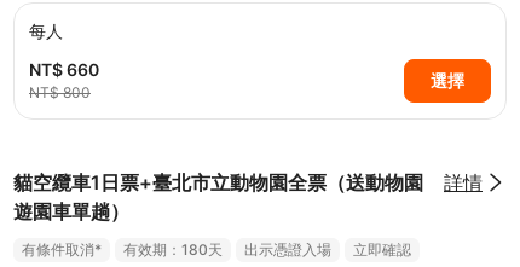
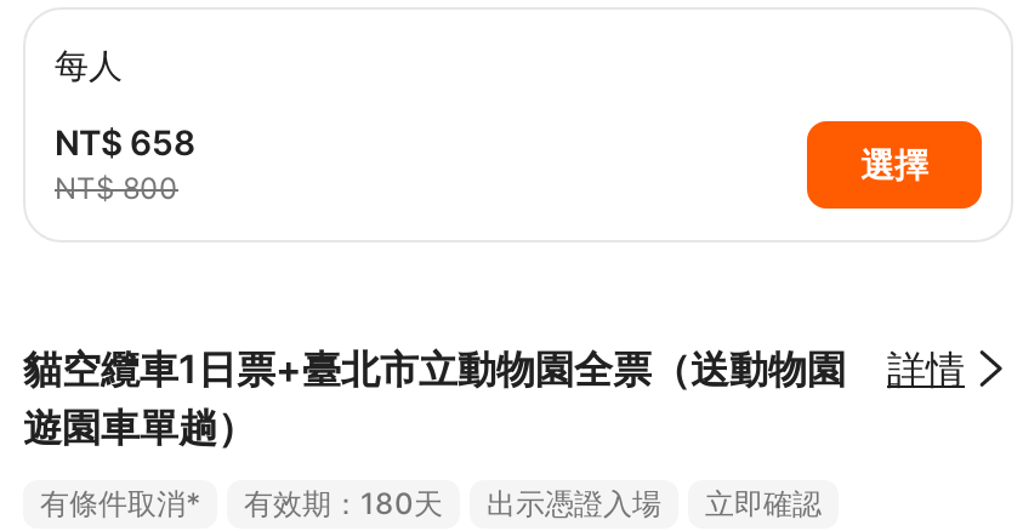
[29,59,99,79] NT$ 660 -> [55,120,195,161] NT$ 658

